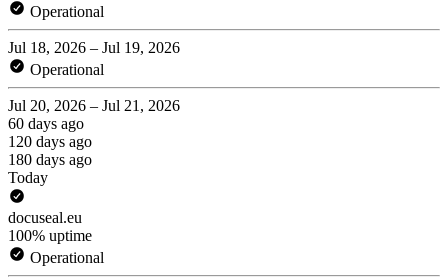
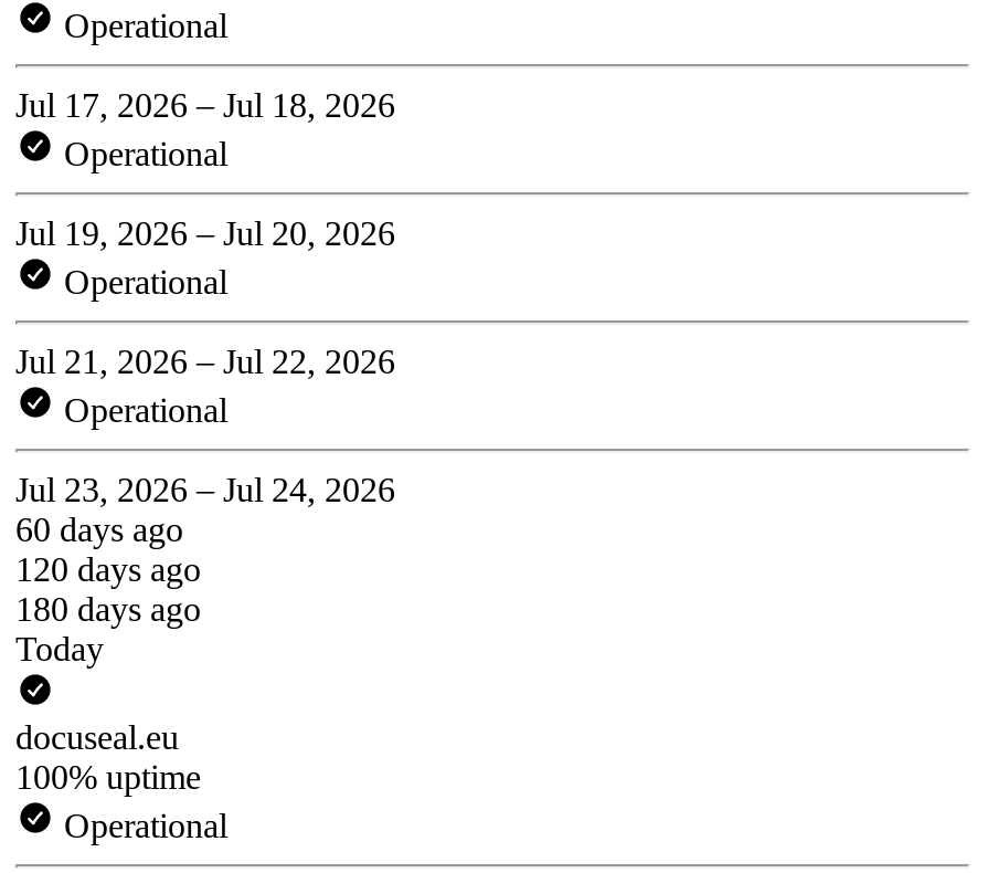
[8,39,180,56] Jul 18, 2026 – Jul 19, 2026 -> [15,86,395,124] Jul 17, 2026 – Jul 18, 2026
[8,97,180,114] Jul 20, 2026 – Jul 21, 2026 -> [15,214,395,508] Jul 19, 2026 – Jul 20, 2026 | Operational | Jul 21, 2026 – Jul 22, 2026 | Operational | Jul 23, 2026 – Jul 24, 2026

